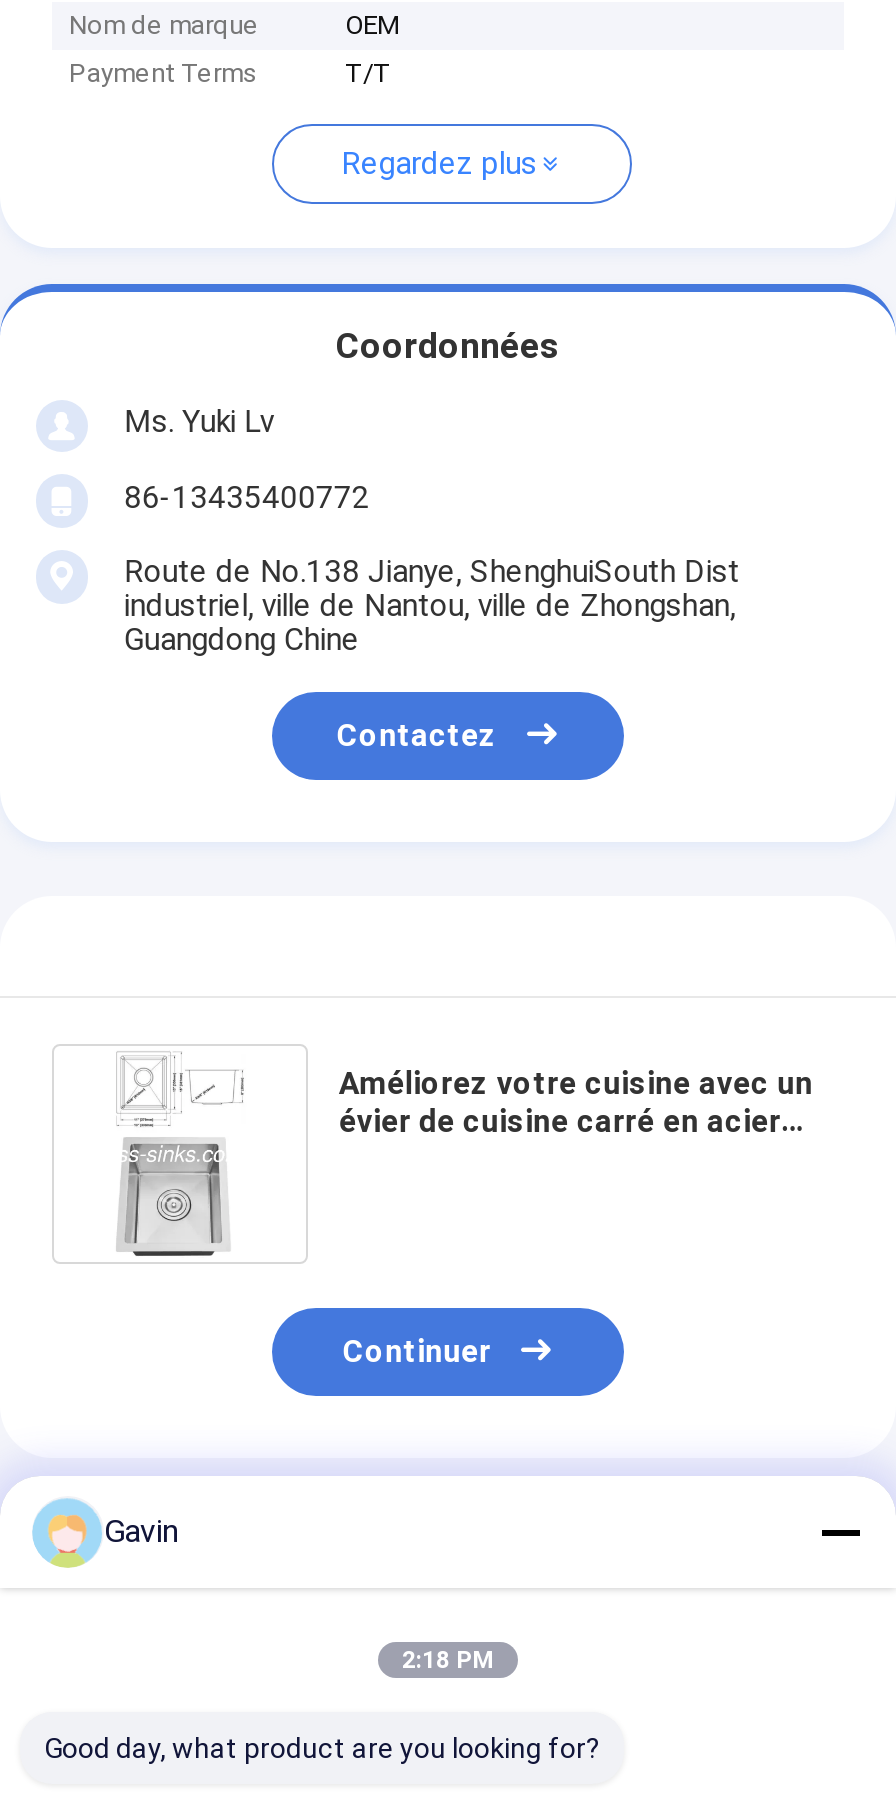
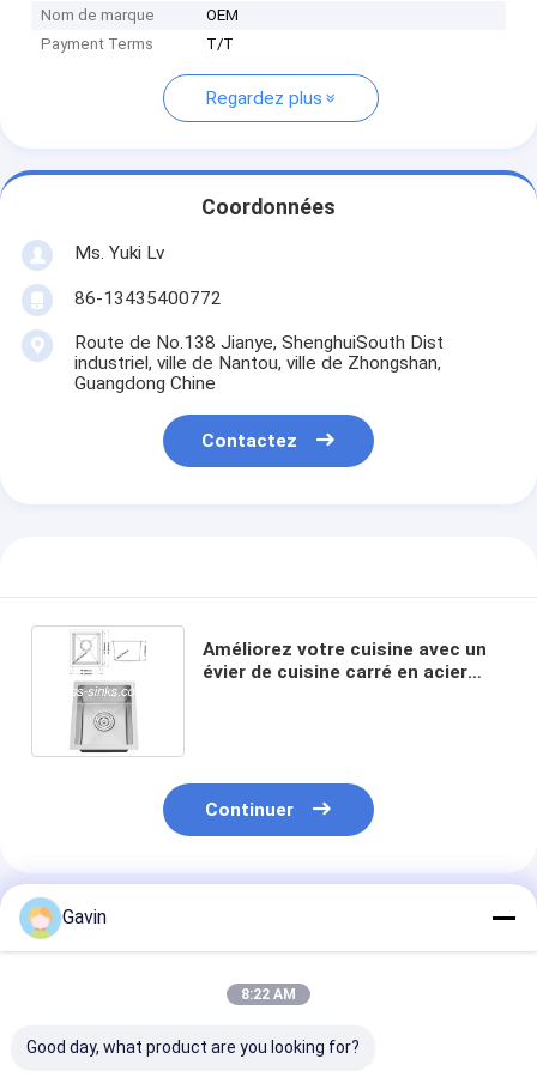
[402,1646,494,1674] 2:18 PM -> [241,986,296,1003] 8:22 AM

